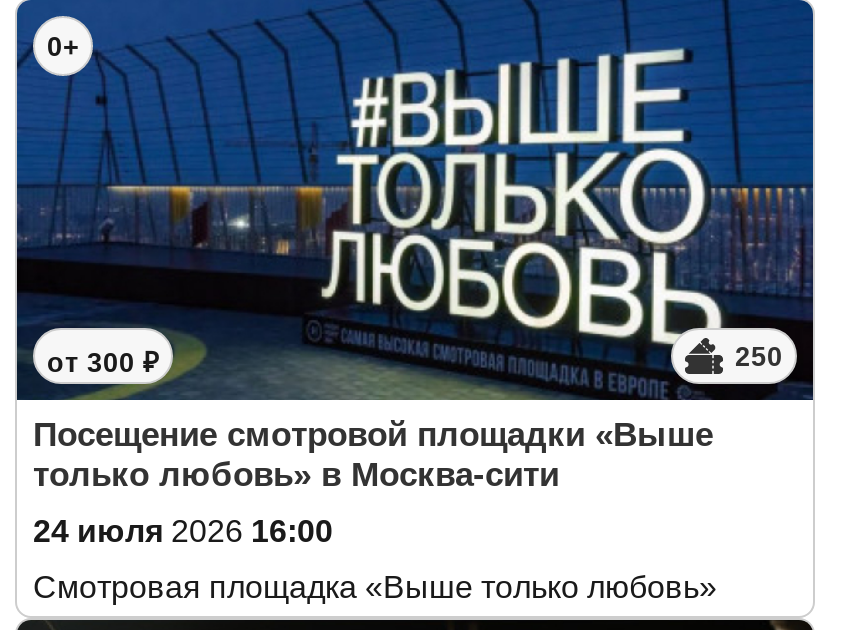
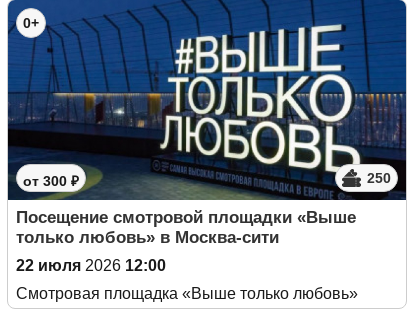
[33,514,333,548] 24 июля 2026 16:00 -> [16,257,166,274] 22 июля 2026 12:00

